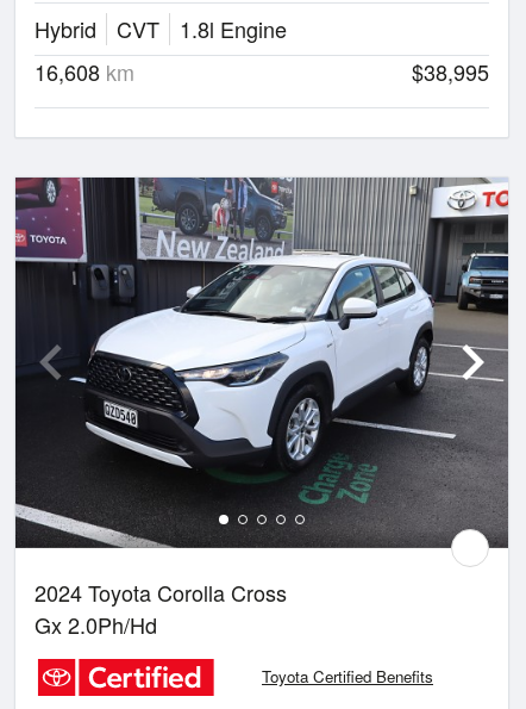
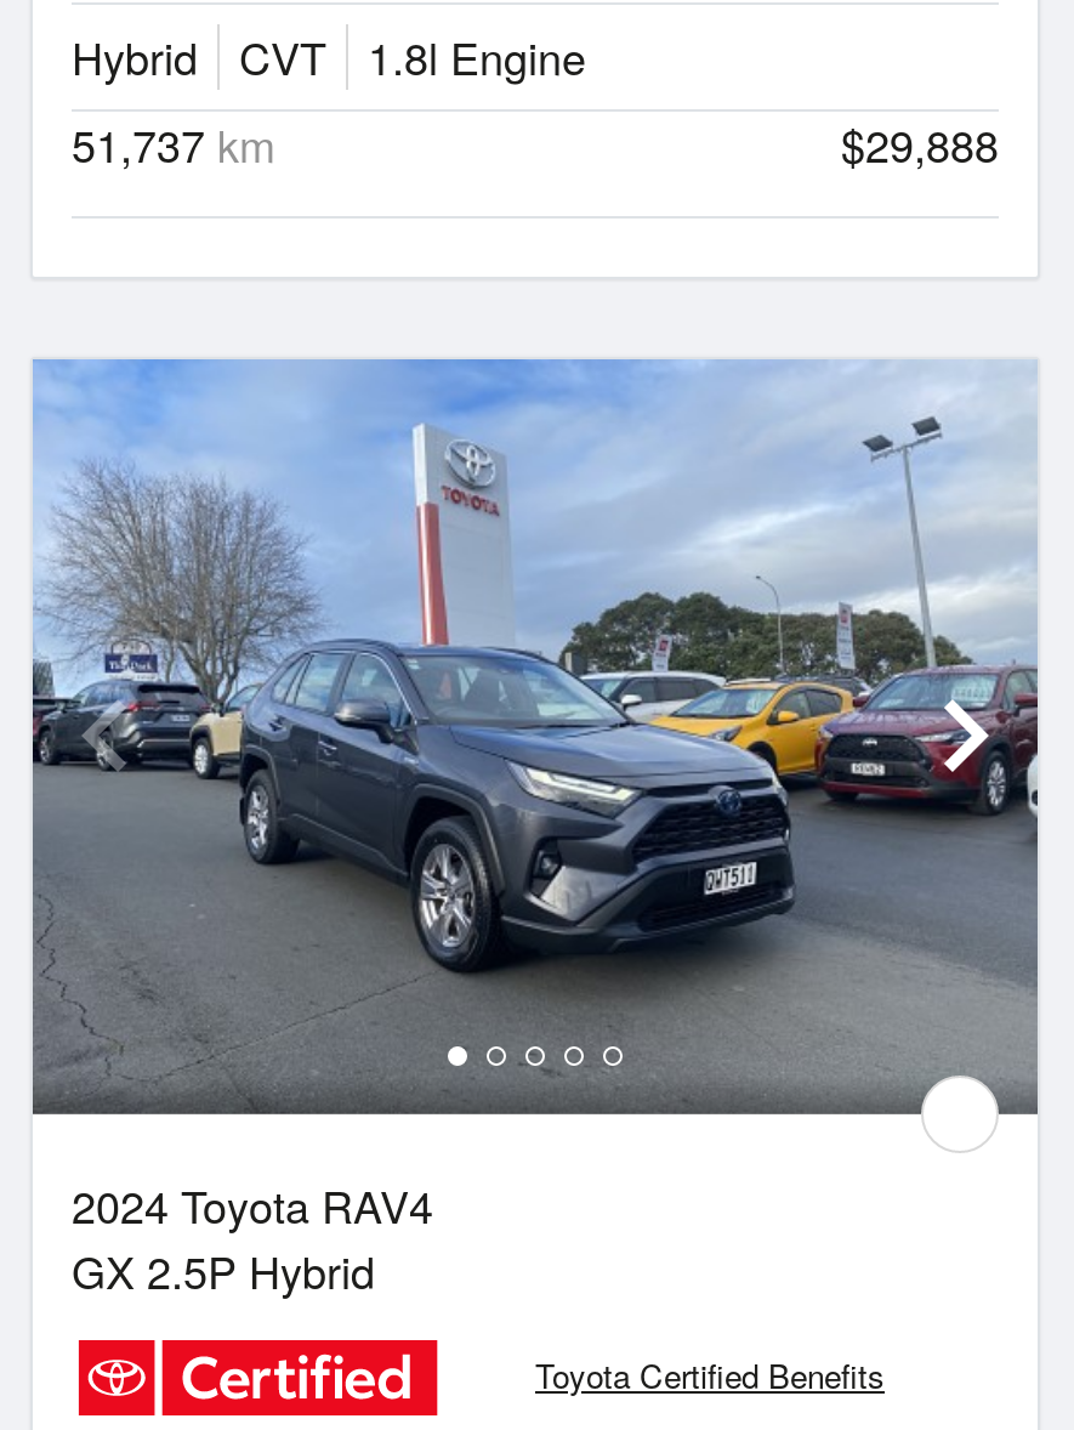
[35,56,489,87] 16,608 km | $38,995 -> [72,112,999,175] 51,737 km | $29,888
[14,176,509,640] [image] | 2024 Toyota Corolla Cross | Gx 2.0Ph/Hd -> [30,357,1038,1301] [image] | 2024 Toyota RAV4 | GX 2.5P Hybrid

